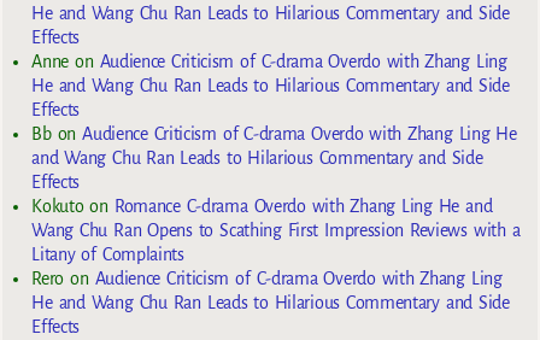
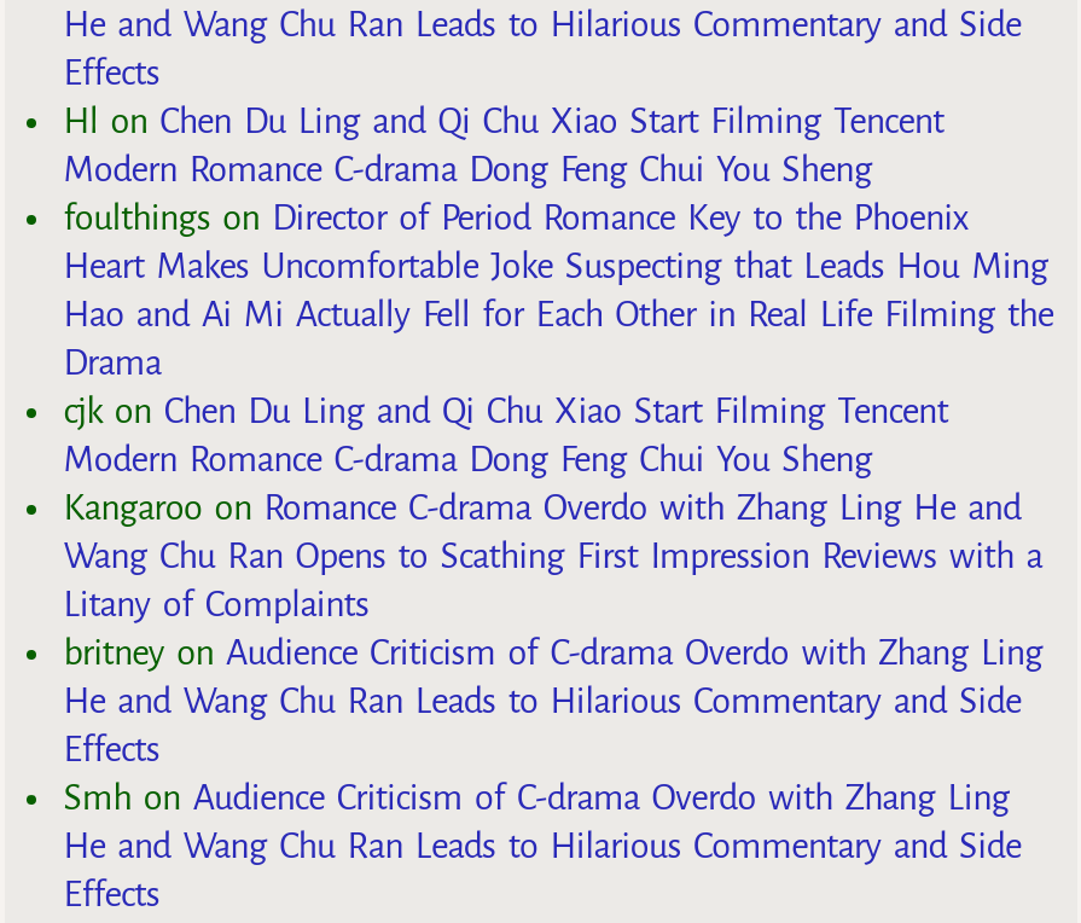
[32,51,507,71] Anne on Audience Criticism of C-drama Overdo with Zhang Ling -> [63,103,1053,673] Hl on Chen Du Ling and Qi Chu Xiao Start Filming Tencent | Modern Romance C-drama Dong Feng Chui You Sheng | foulthings on Director of Period Romance Key to the Phoenix | Heart Makes Uncomfortable Joke Suspecting that Leads Hou Ming | Hao and Ai Mi Actually Fell for Each Other in Real Life Filming the | Drama | cjk on Chen Du Ling and Qi Chu Xiao Start Filming Tencent | Modern Romance C-drama Dong Feng Chui You Sheng | Kangaroo on Romance C-drama Overdo with Zhang Ling He and | britney on Audience Criticism of C-drama Overdo with Zhang Ling
moved [32,75,510,119] -> [63,683,1021,770]: He and Wang Chu Ran Leads to Hilarious Commentary and Side | Effects
[32,124,517,288] Bb on Audience Criticism of C-drama Overdo with Zhang Ling He | and Wang Chu Ran Leads to Hilarious Commentary and Side | Effects | Kokuto on Romance C-drama Overdo with Zhang Ling He and | Rero on Audience Criticism of C-drama Overdo with Zhang Ling -> [63,779,1010,818] Smh on Audience Criticism of C-drama Overdo with Zhang Ling
moved [32,220,520,264] -> [63,538,1042,625]: Wang Chu Ran Opens to Scathing First Impression Reviews with a | Litany of Complaints

